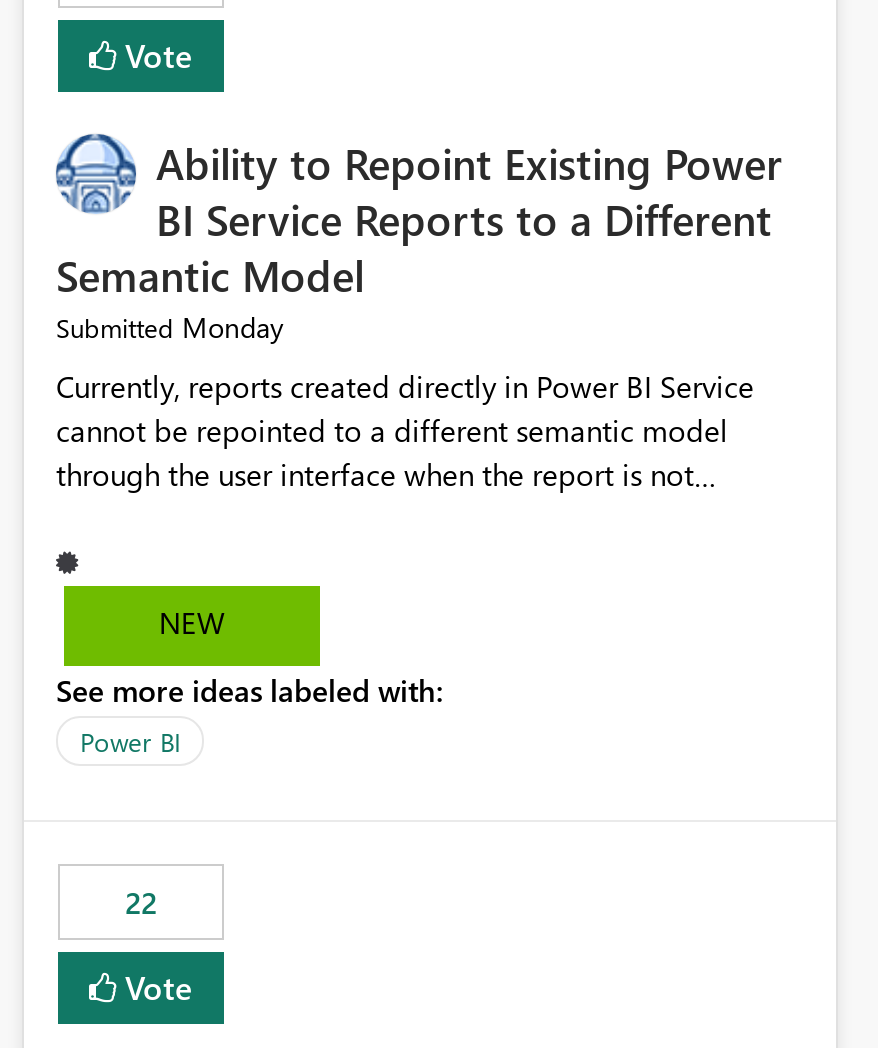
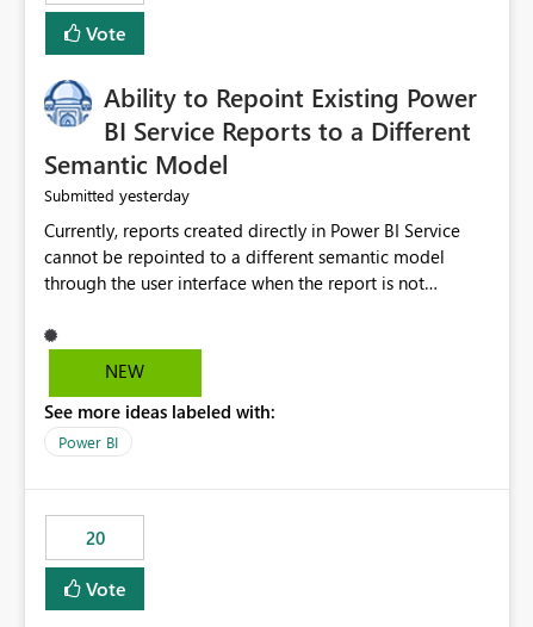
[56,309,284,347] Submitted Monday -> [44,184,190,207] Submitted yesterday
[125,883,157,923] 22 -> [85,526,104,550] 20

